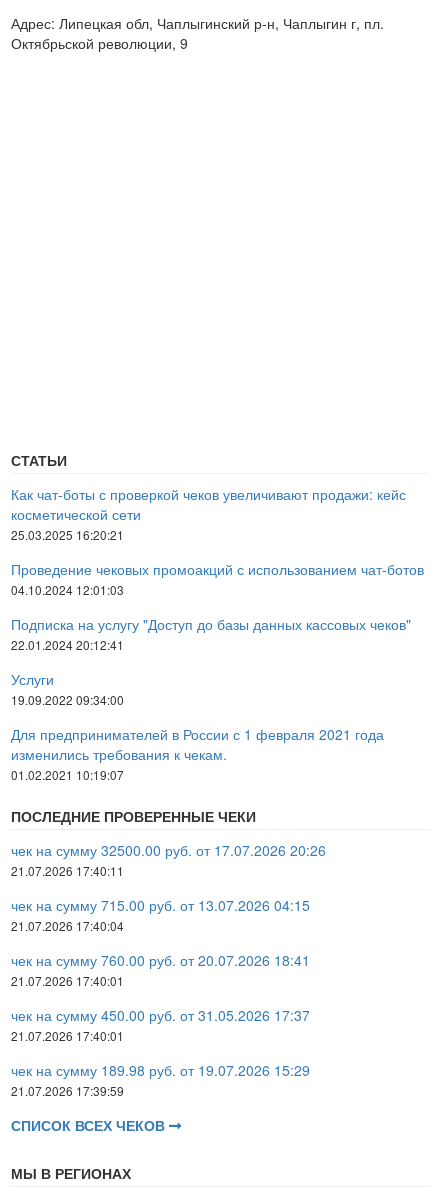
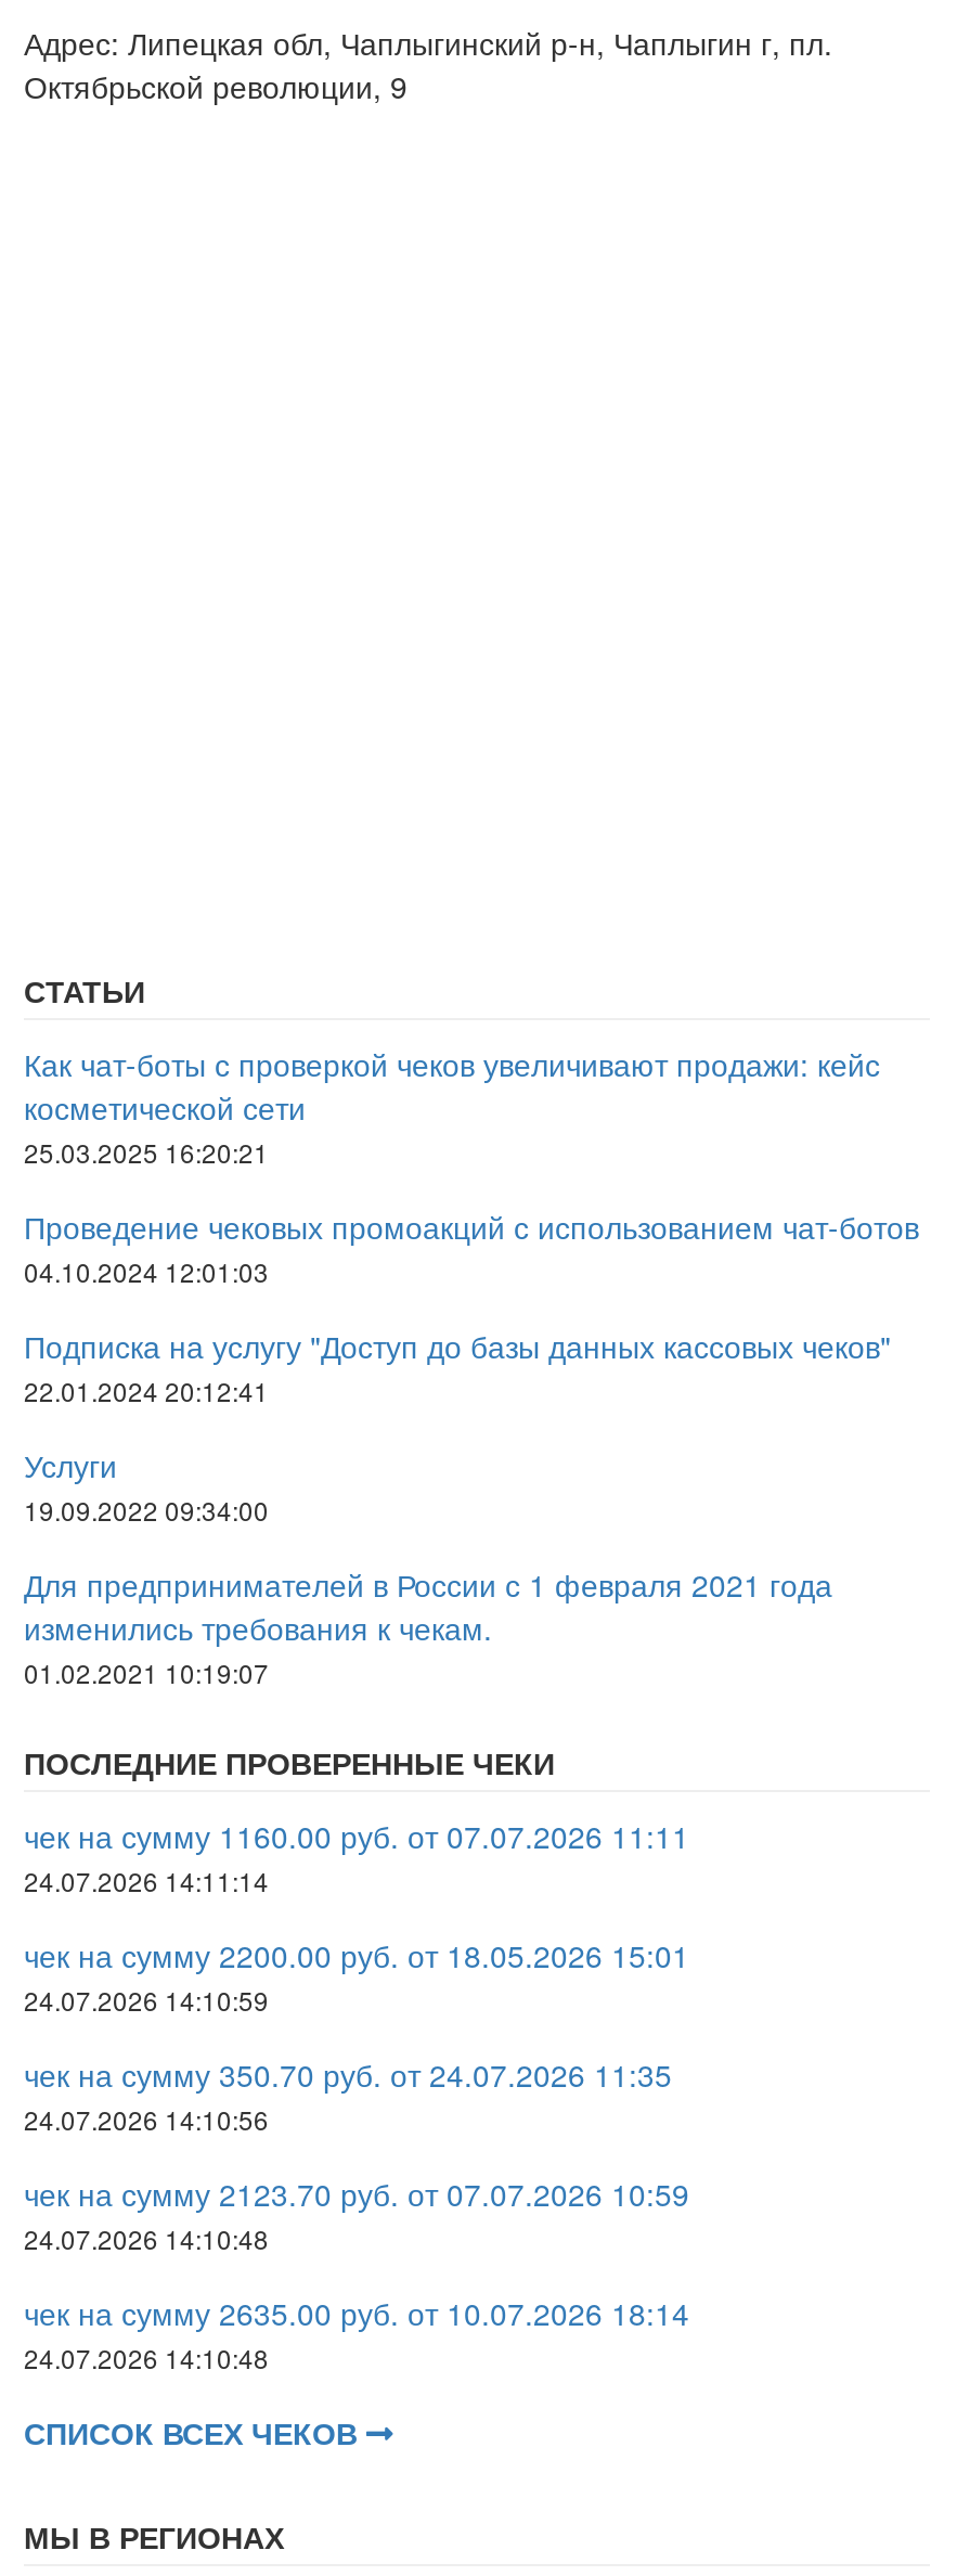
[11,840,326,860] чек на сумму 32500.00 руб. от 17.07.2026 20:26 -> [24,1814,689,1857] чек на сумму 1160.00 руб. от 07.07.2026 11:11
[11,862,124,879] 21.07.2026 17:40:11 -> [24,1862,269,1898] 24.07.2026 14:11:14
[11,895,310,915] чек на сумму 715.00 руб. от 13.07.2026 04:15 -> [24,1933,689,1976] чек на сумму 2200.00 руб. от 18.05.2026 15:01
[11,917,124,934] 21.07.2026 17:40:04 -> [24,1981,269,2018] 24.07.2026 14:10:59
[11,950,310,970] чек на сумму 760.00 руб. от 20.07.2026 18:41 -> [24,2052,672,2096] чек на сумму 350.70 руб. от 24.07.2026 11:35
[11,972,124,989] 21.07.2026 17:40:01 -> [24,2100,269,2137] 24.07.2026 14:10:56
[11,1005,310,1025] чек на сумму 450.00 руб. от 31.05.2026 17:37 -> [24,2172,689,2215] чек на сумму 2123.70 руб. от 07.07.2026 10:59
[11,1027,124,1044] 21.07.2026 17:40:01 -> [24,2219,269,2256] 24.07.2026 14:10:48
[11,1060,310,1080] чек на сумму 189.98 руб. от 19.07.2026 15:29 -> [24,2291,689,2334] чек на сумму 2635.00 руб. от 10.07.2026 18:14
[11,1082,124,1099] 21.07.2026 17:39:59 -> [24,2339,269,2375] 24.07.2026 14:10:48

